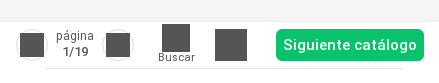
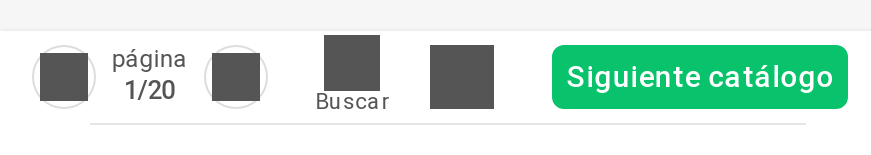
[62,43,88,58] 1/19 -> [124,74,176,104] 1/20

